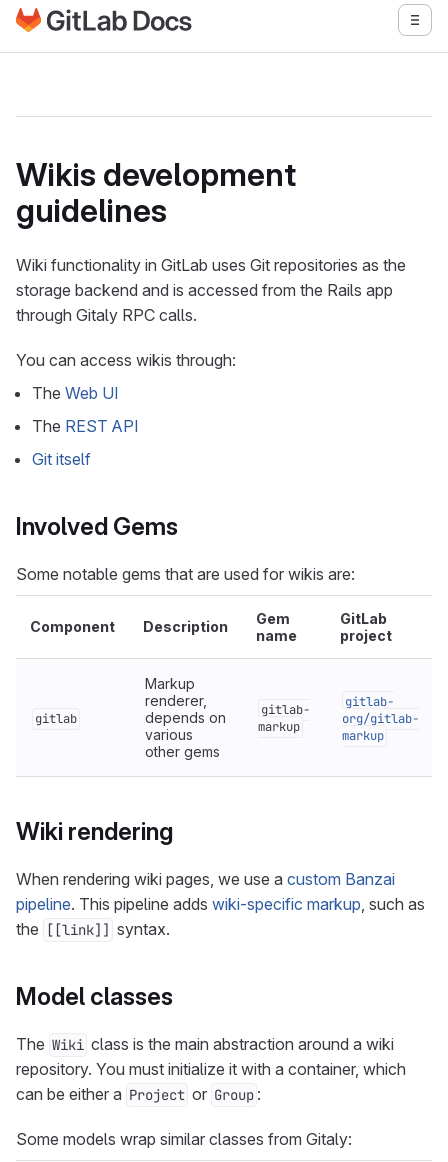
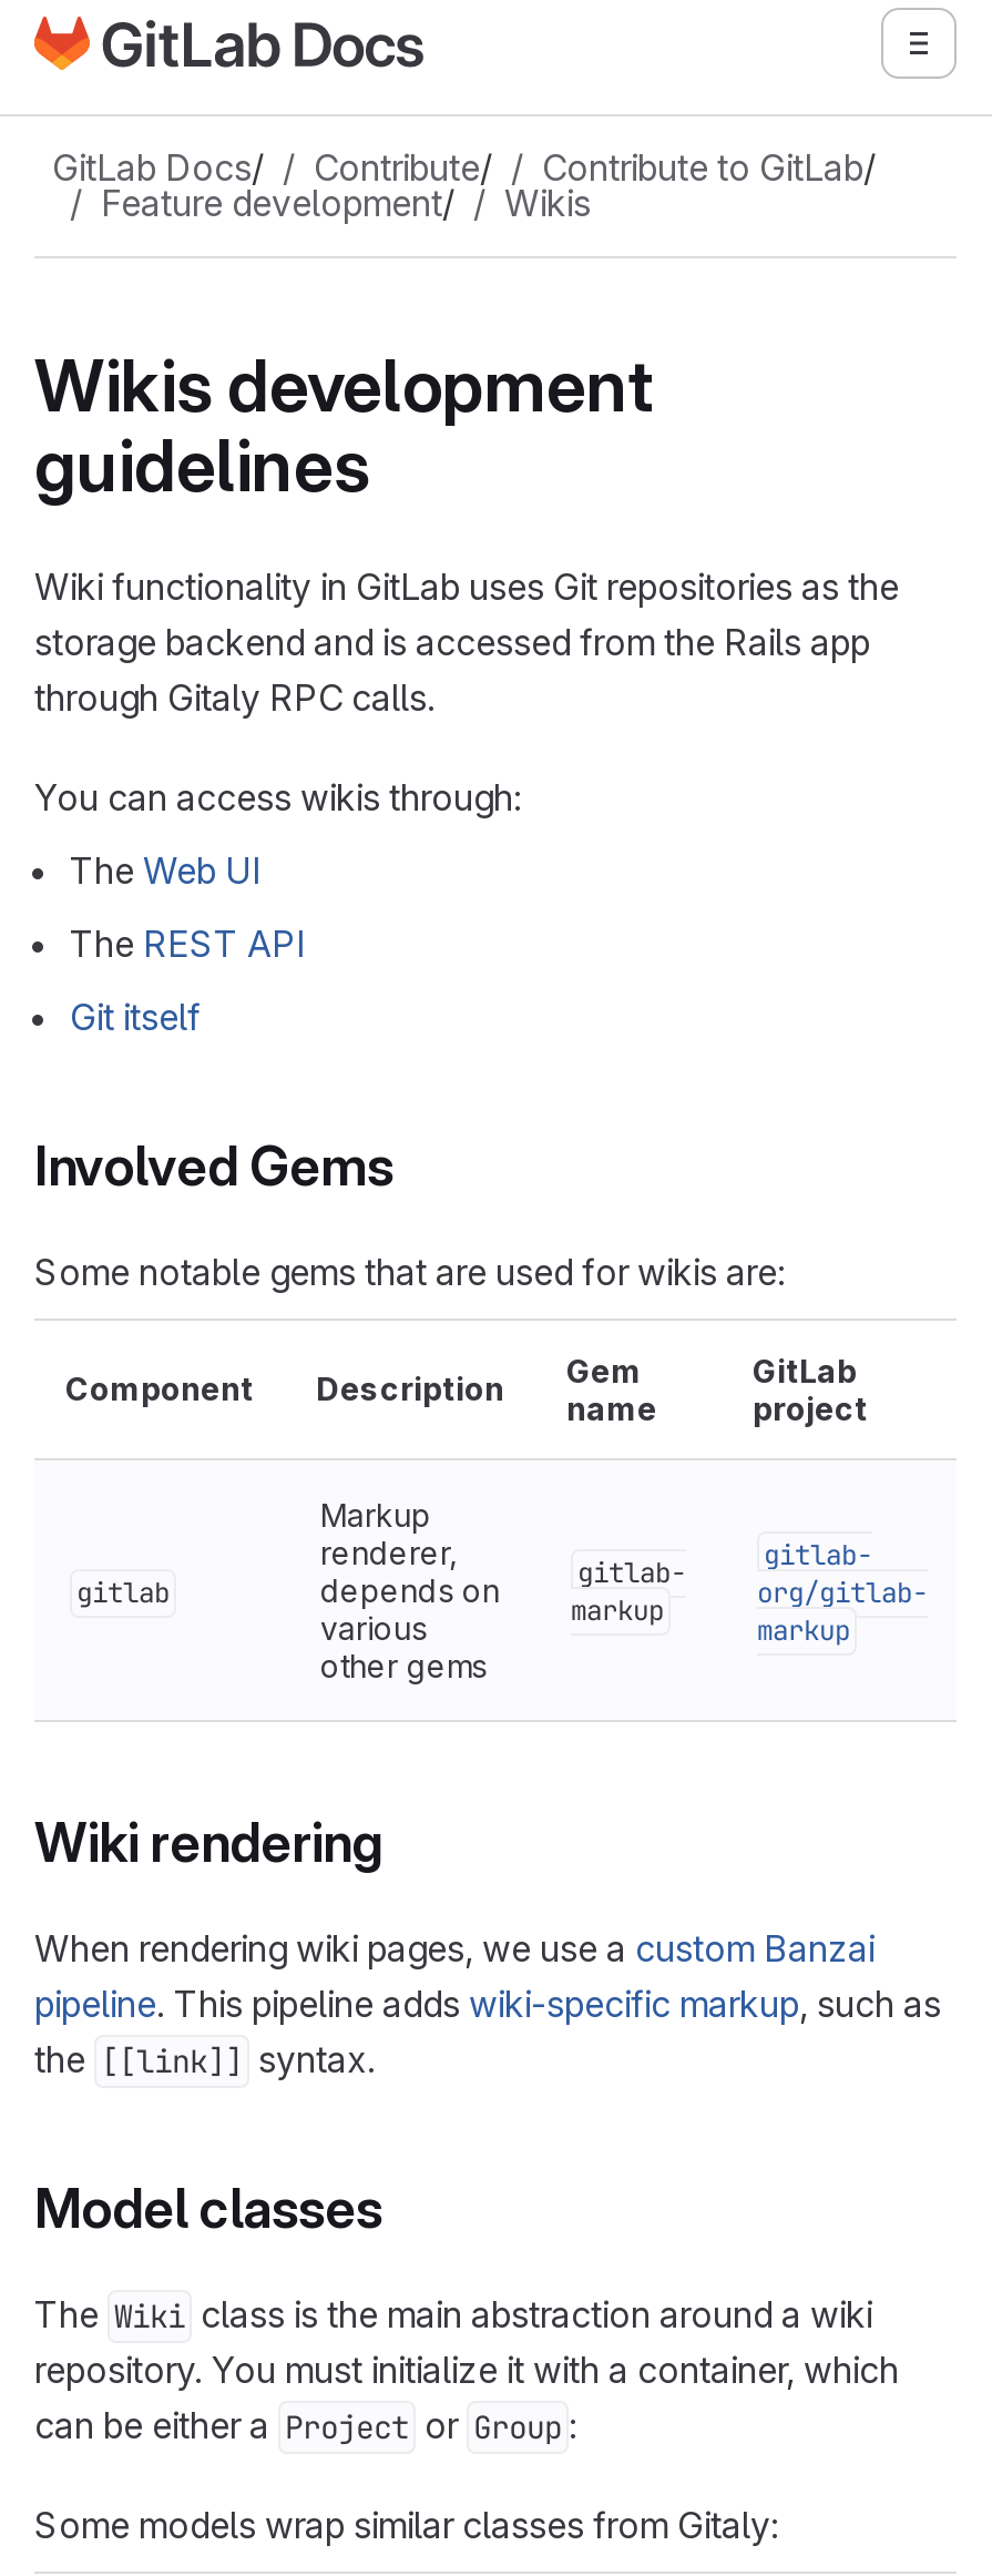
none -> [52,145,877,225] GitLab Docs/ | Contribute/ | Contribute to GitLab/ | Feature development/ | Wikis

